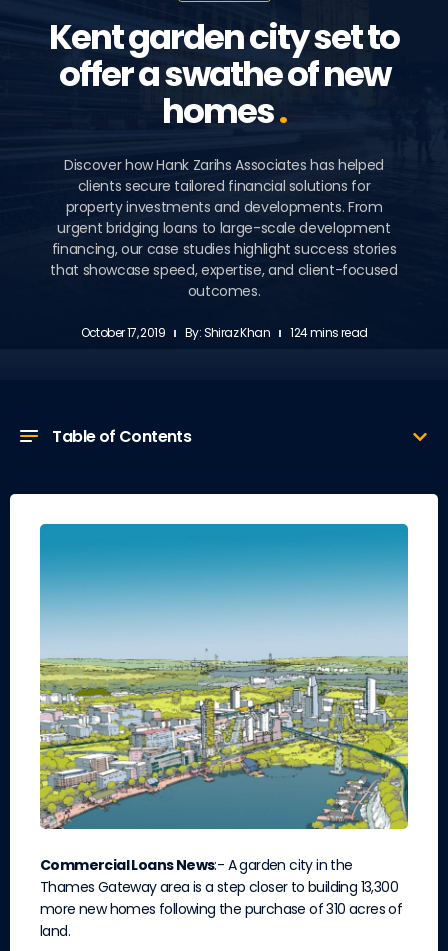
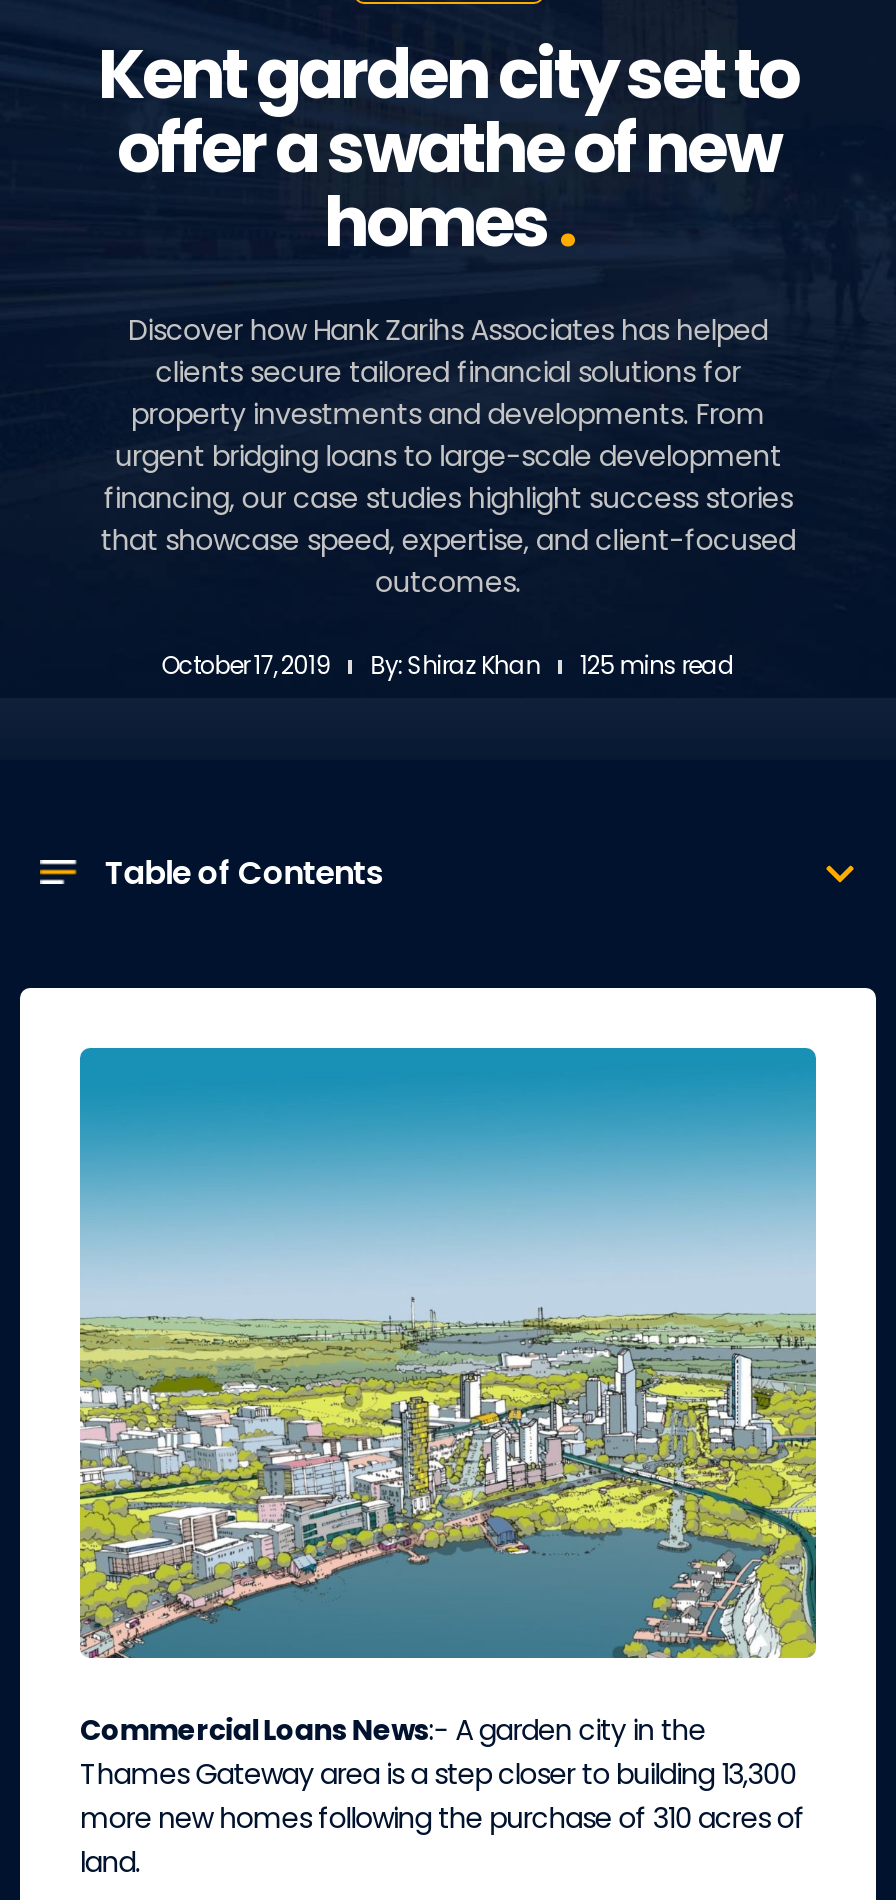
[81,324,367,341] October 17, 2019 By: Shiraz Khan 124 mins read -> [161,649,735,683] October 17, 2019 By: Shiraz Khan 125 mins read

